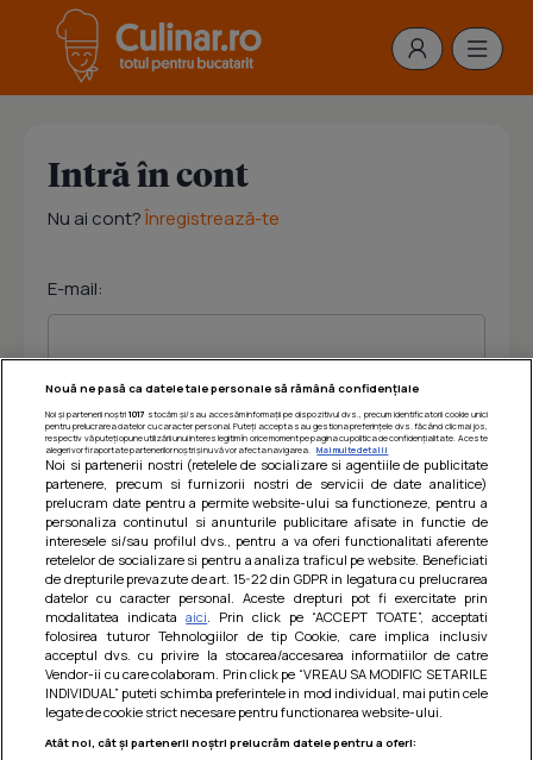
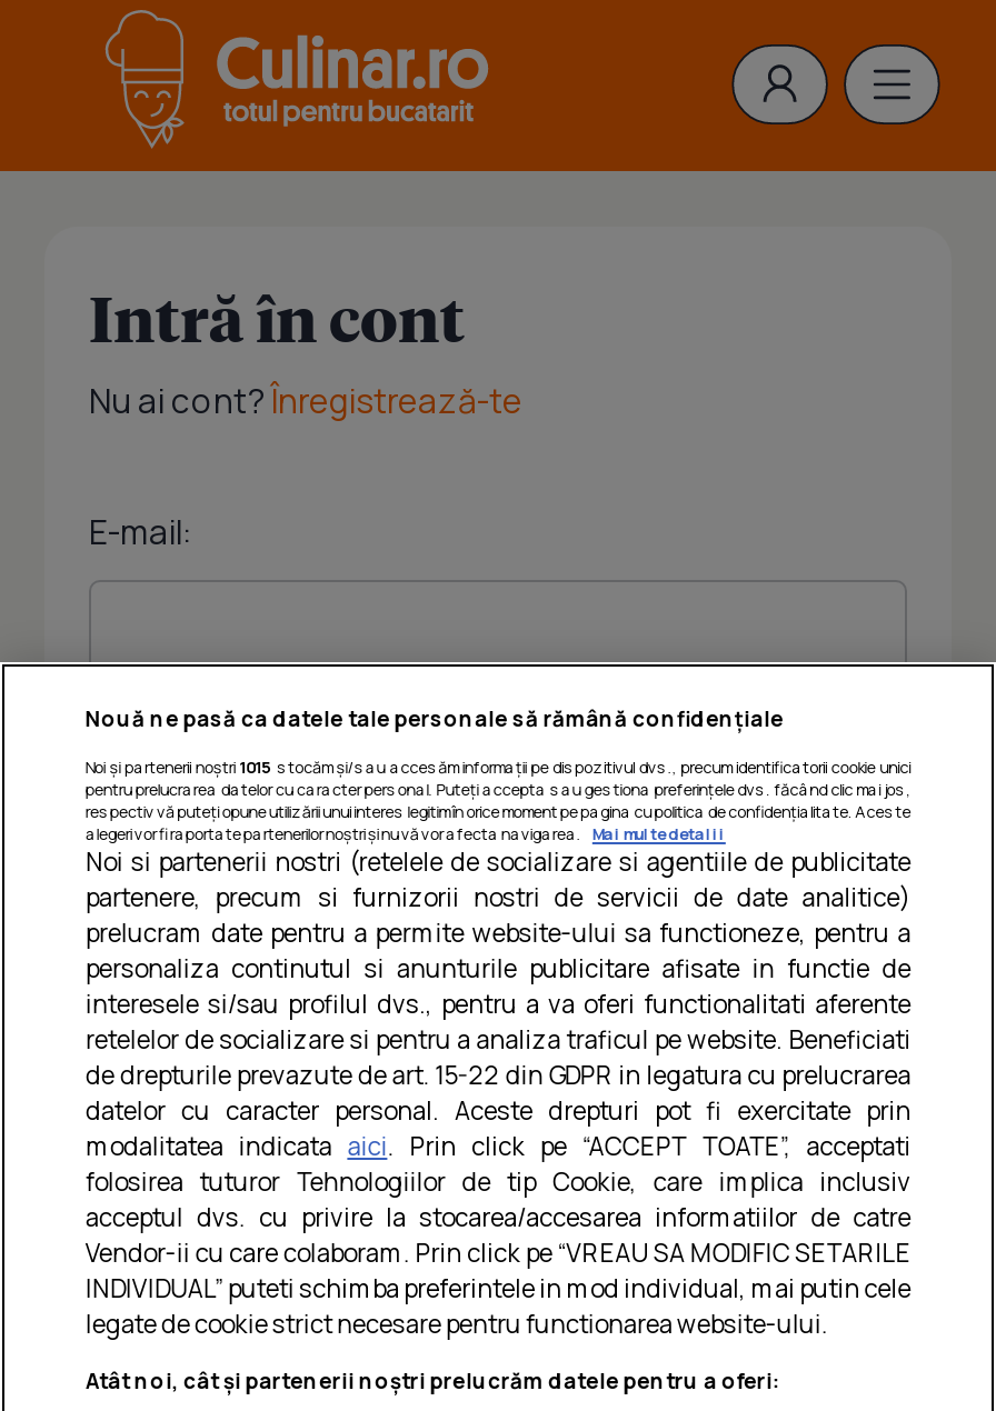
[46,407,487,419] Noi și partenerii noștri 1017 stocăm și/sau accesăm informații pe dispozitivul dvs., precum identificatorii cookie unici -> [85,755,911,777] Noi și partenerii noștri 1015 stocăm și/sau accesăm informații pe dispozitivul dvs., precum identificatorii cookie unici

